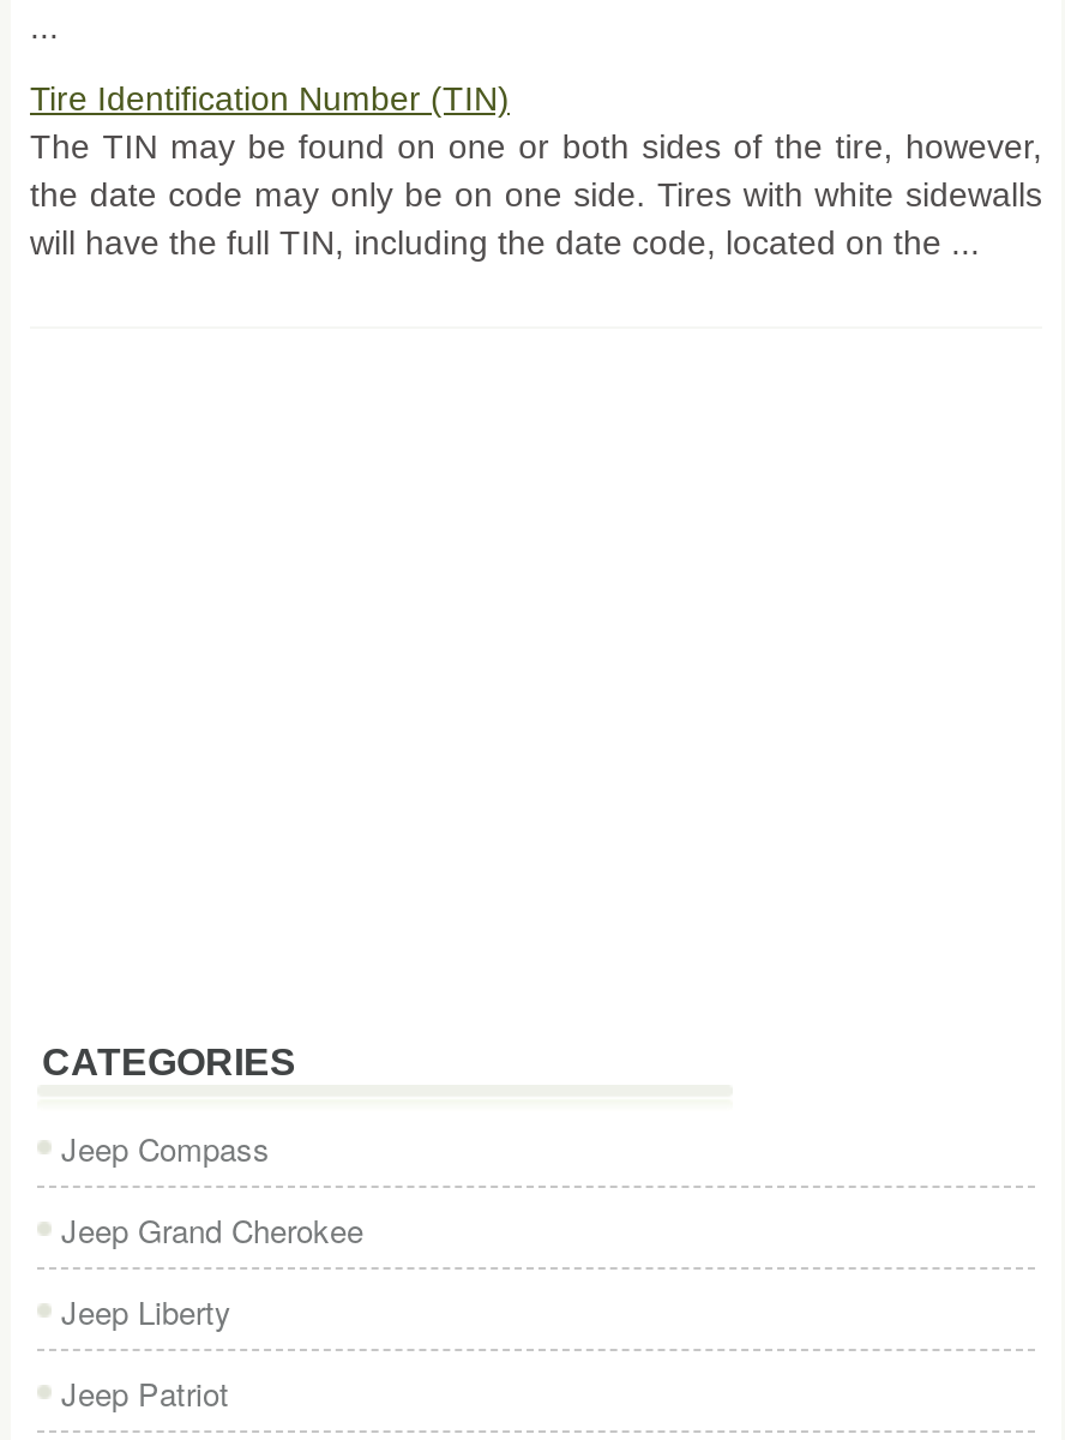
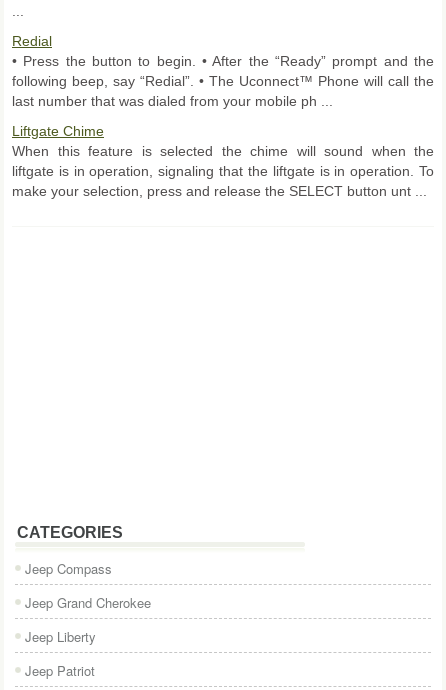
[30,79,1042,261] Tire Identification Number (TIN) | The TIN may be found on one or both sides of the tire, however, | the date code may only be on one side. Tires with white sidewalls | will have the full TIN, including the date code, located on the ... -> [12,33,434,199] Redial | • Press the button to begin. • After the “Ready” prompt and the | following beep, say “Redial”. • The Uconnect™ Phone will call the | last number that was dialed from your mobile ph ... | Liftgate Chime | When this feature is selected the chime will sound when the | liftgate is in operation, signaling that the liftgate is in operation. To | make your selection, press and release the SELECT button unt ...

